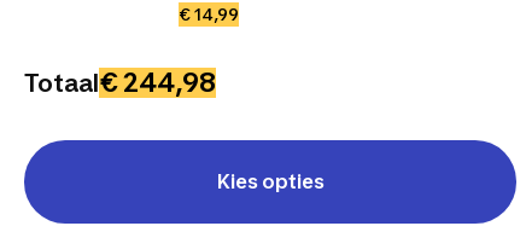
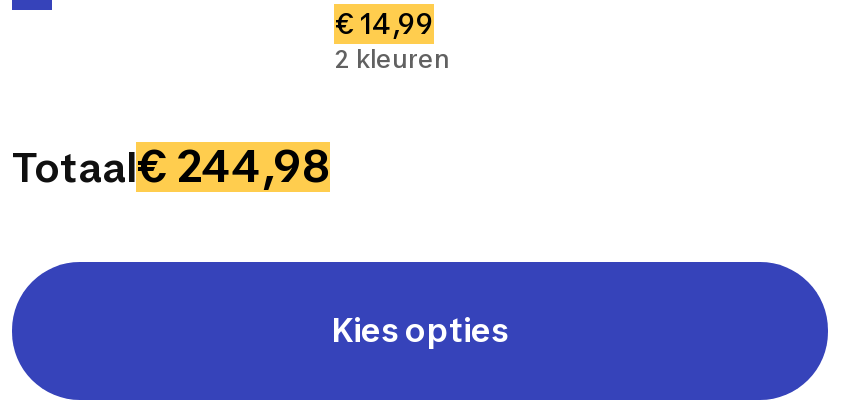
none -> [334,44,450,74] 2 kleuren

